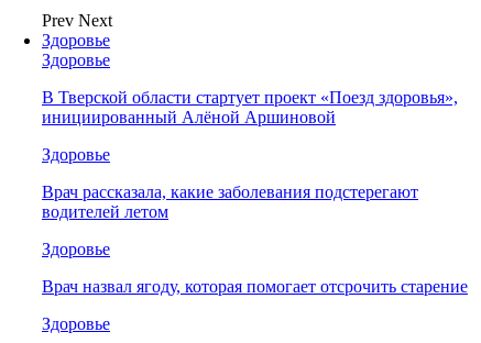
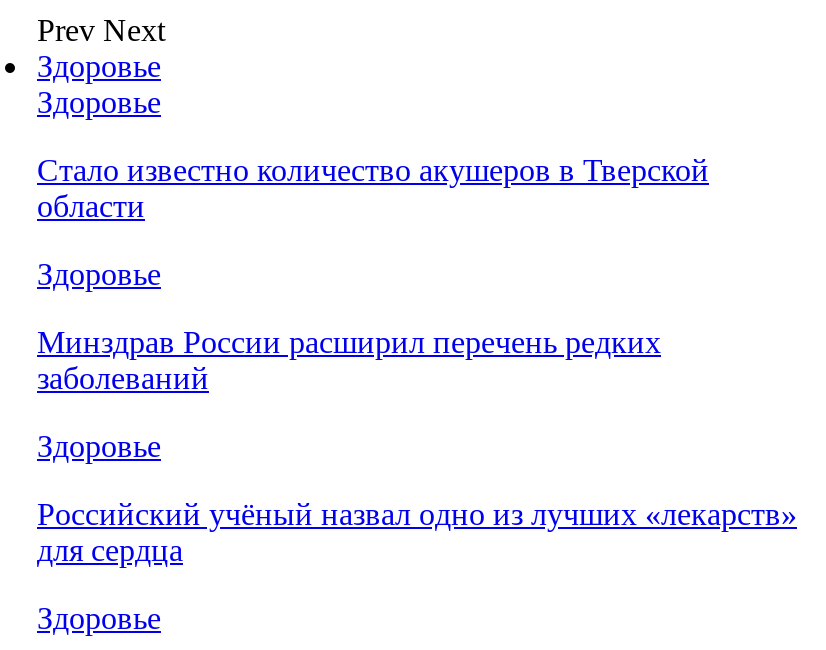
[42,88,458,126] В Тверской области стартует проект «Поезд здоровья», | инициированный Алёной Аршиновой -> [37,153,709,223] Стало известно количество акушеров в Тверской | области
[42,182,418,221] Врач рассказала, какие заболевания подстерегают | водителей летом -> [37,325,661,395] Минздрав России расширил перечень редких | заболеваний
[42,277,468,296] Врач назвал ягоду, которая помогает отсрочить старение -> [37,497,797,567] Российский учёный назвал одно из лучших «лекарств» | для сердца

